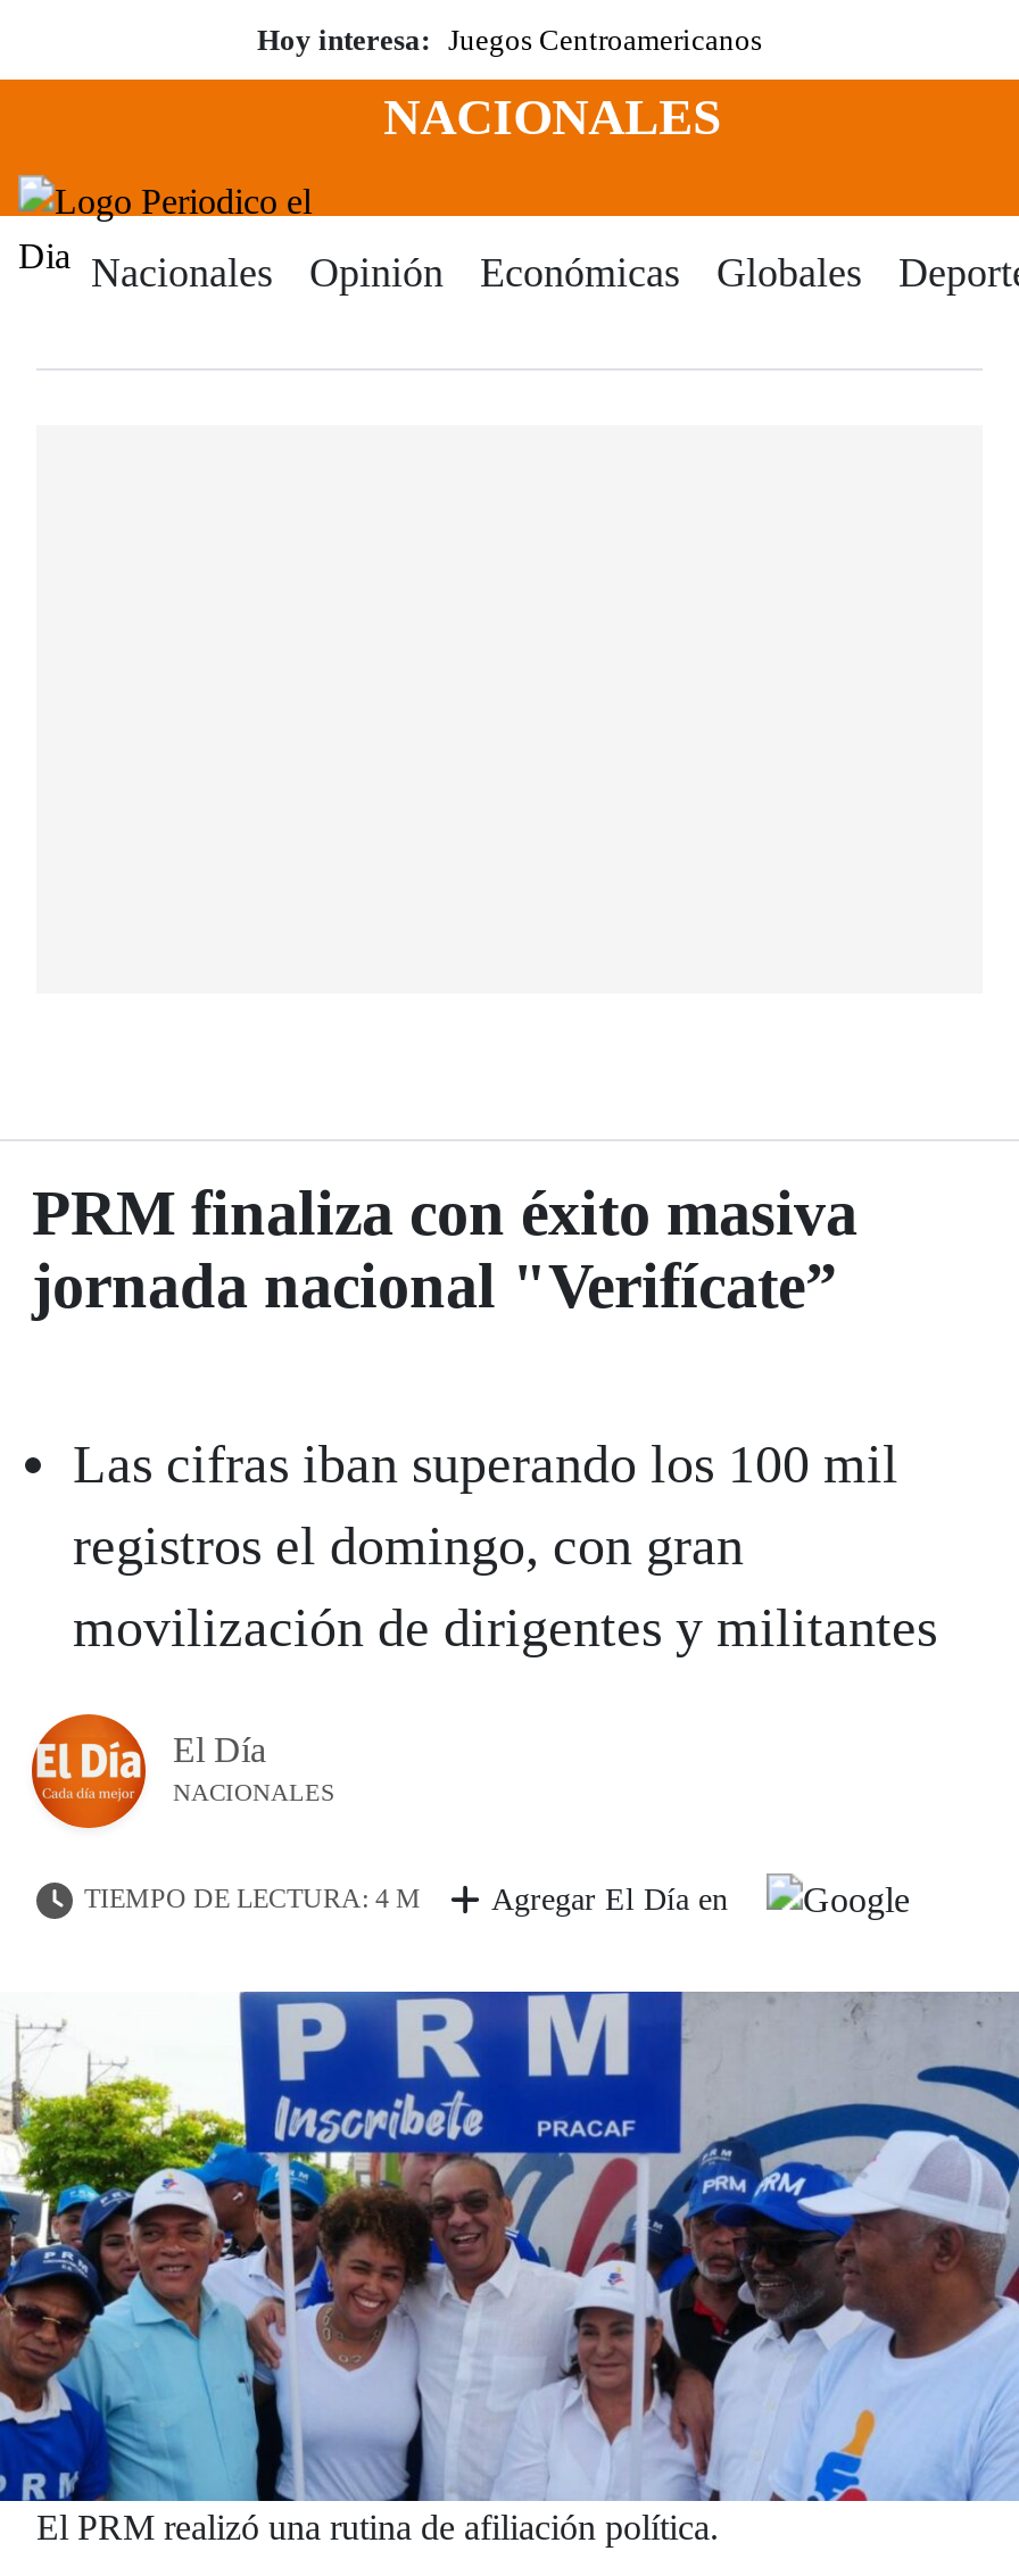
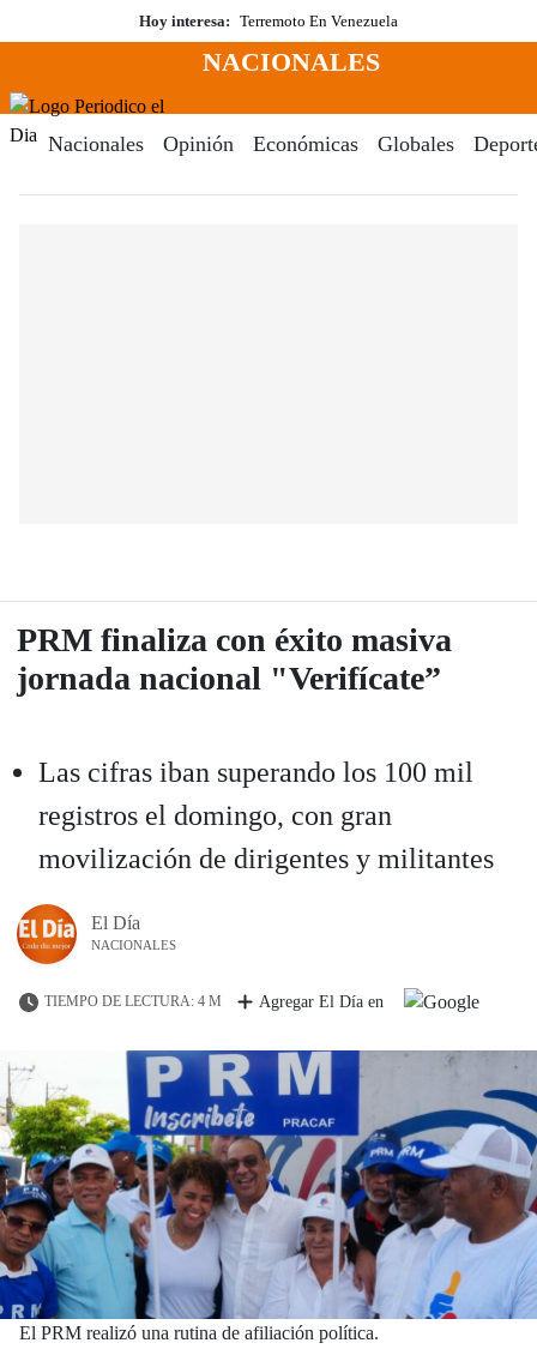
[257,23,762,57] Hoy interesa: Juegos Centroamericanos -> [139,12,398,30] Hoy interesa: Terremoto En Venezuela

